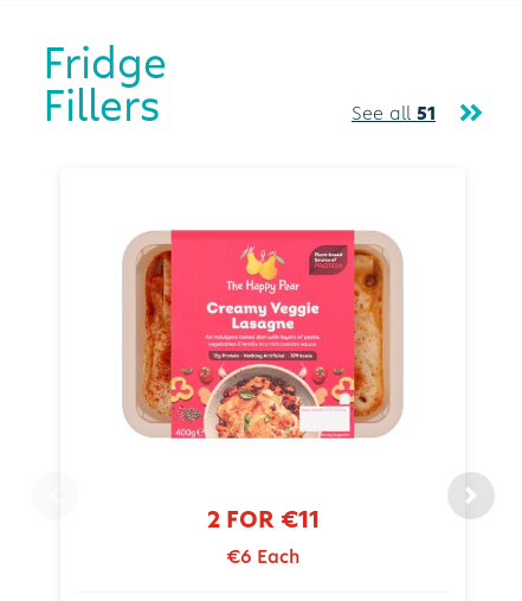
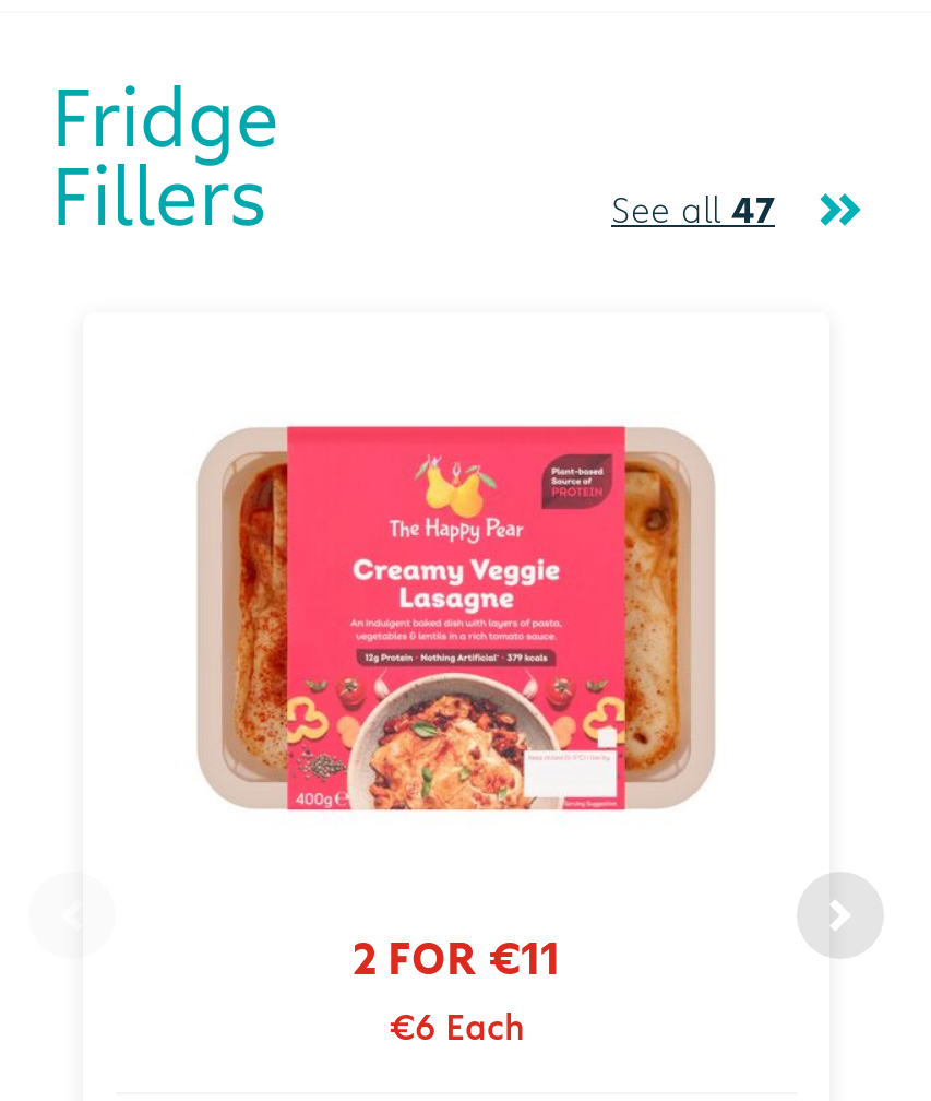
[352,100,436,126] See all 51 -> [611,186,775,234] See all 47

